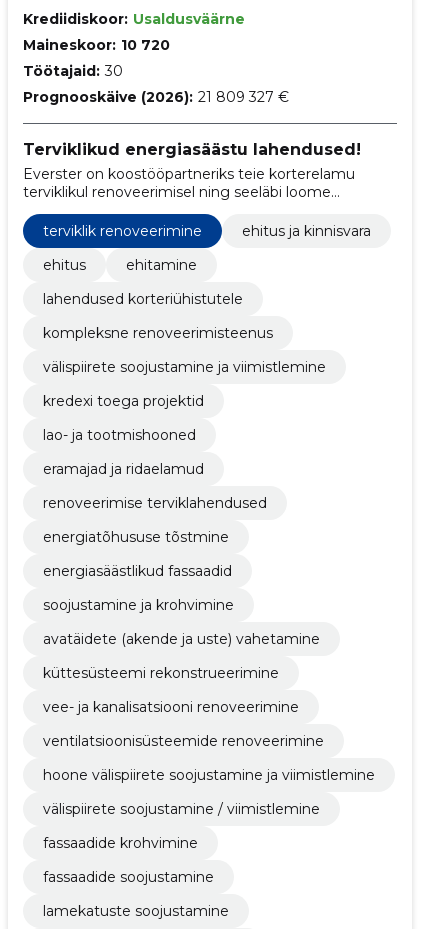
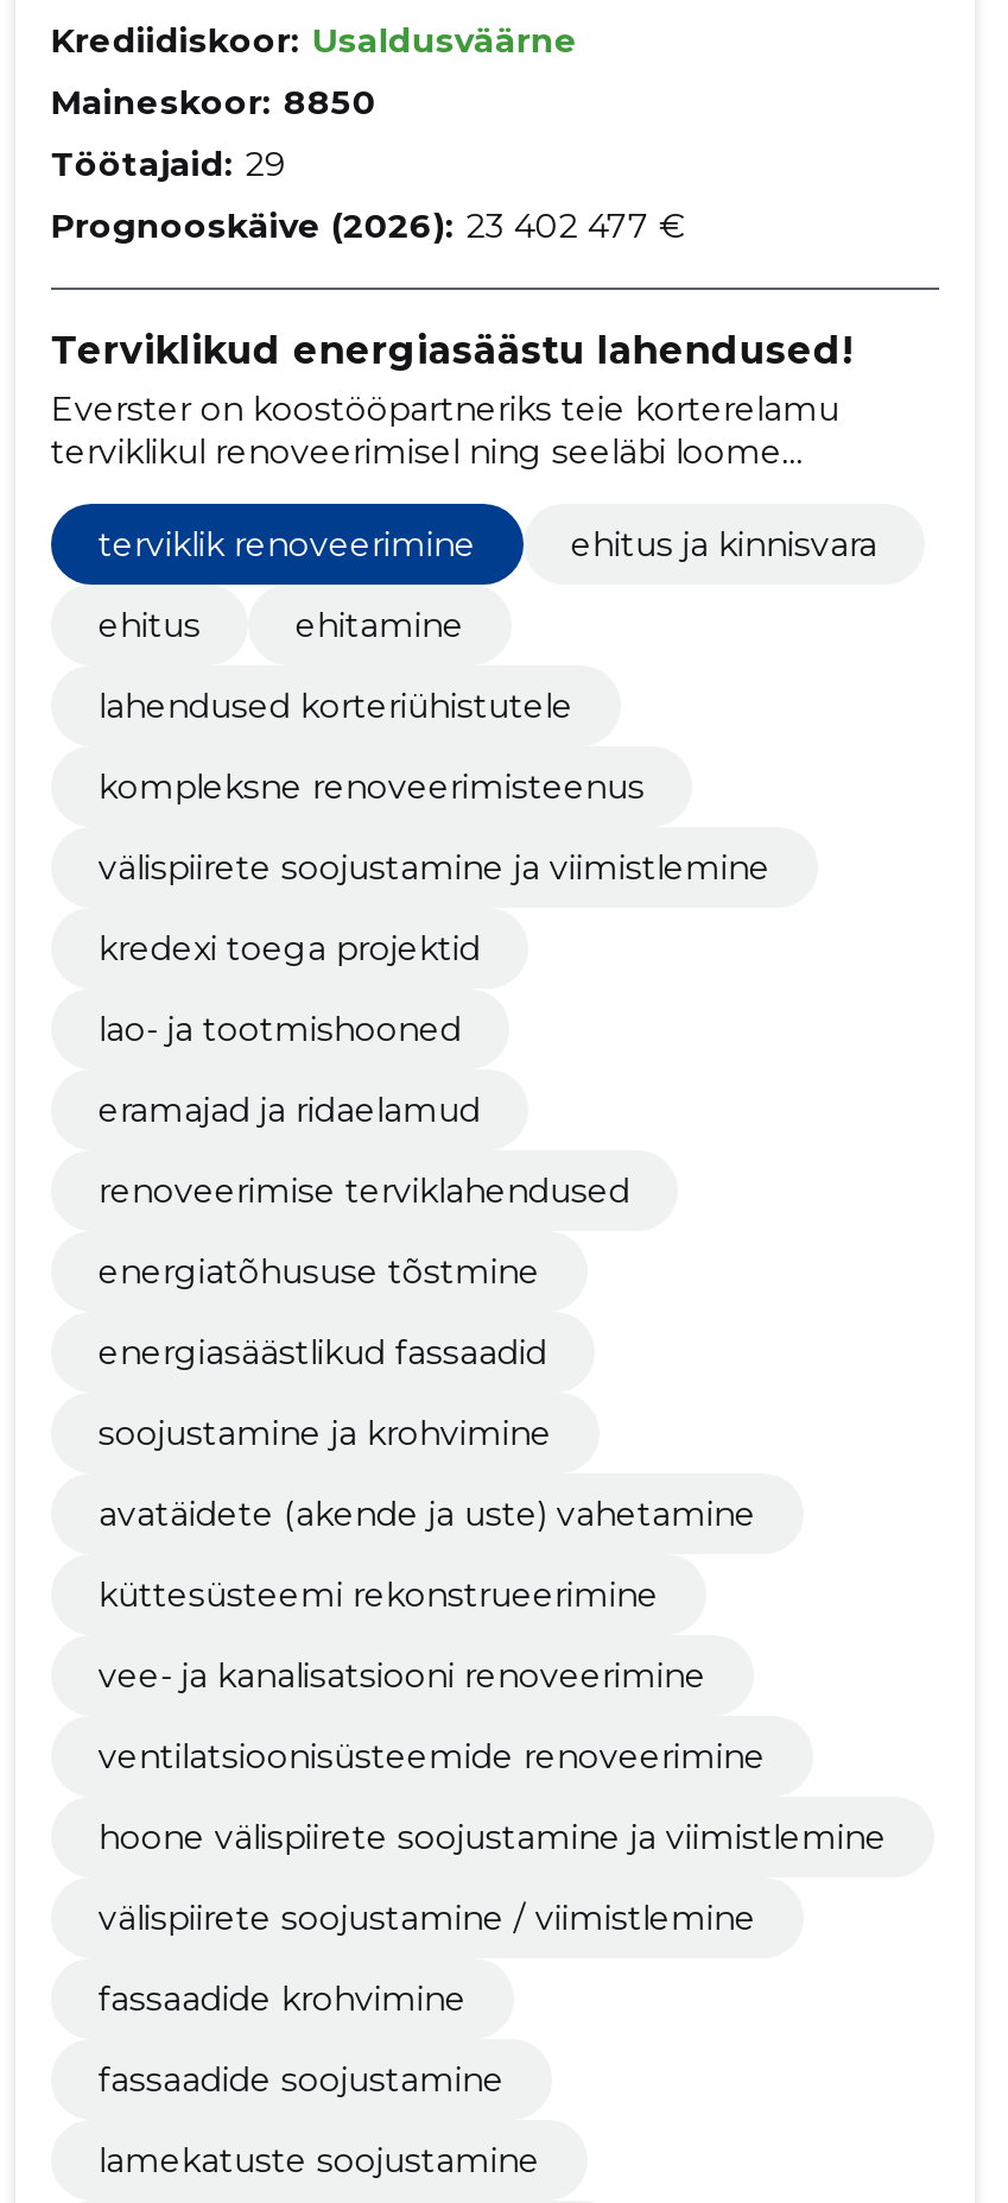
[23,36,170,54] Maineskoor: 10 720 -> [51,81,376,124] Maineskoor: 8850
[23,62,123,80] Töötajaid: 30 -> [51,143,286,185] Töötajaid: 29
[23,88,289,106] Prognooskäive (2026): 21 809 327 € -> [51,204,685,247] Prognooskäive (2026): 23 402 477 €

